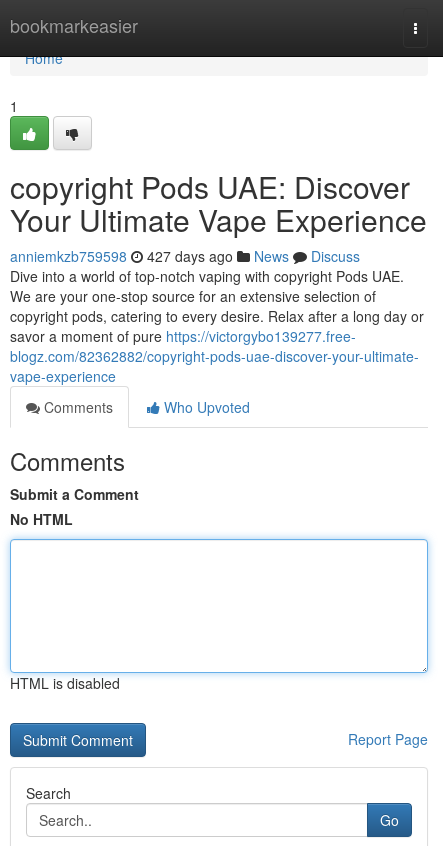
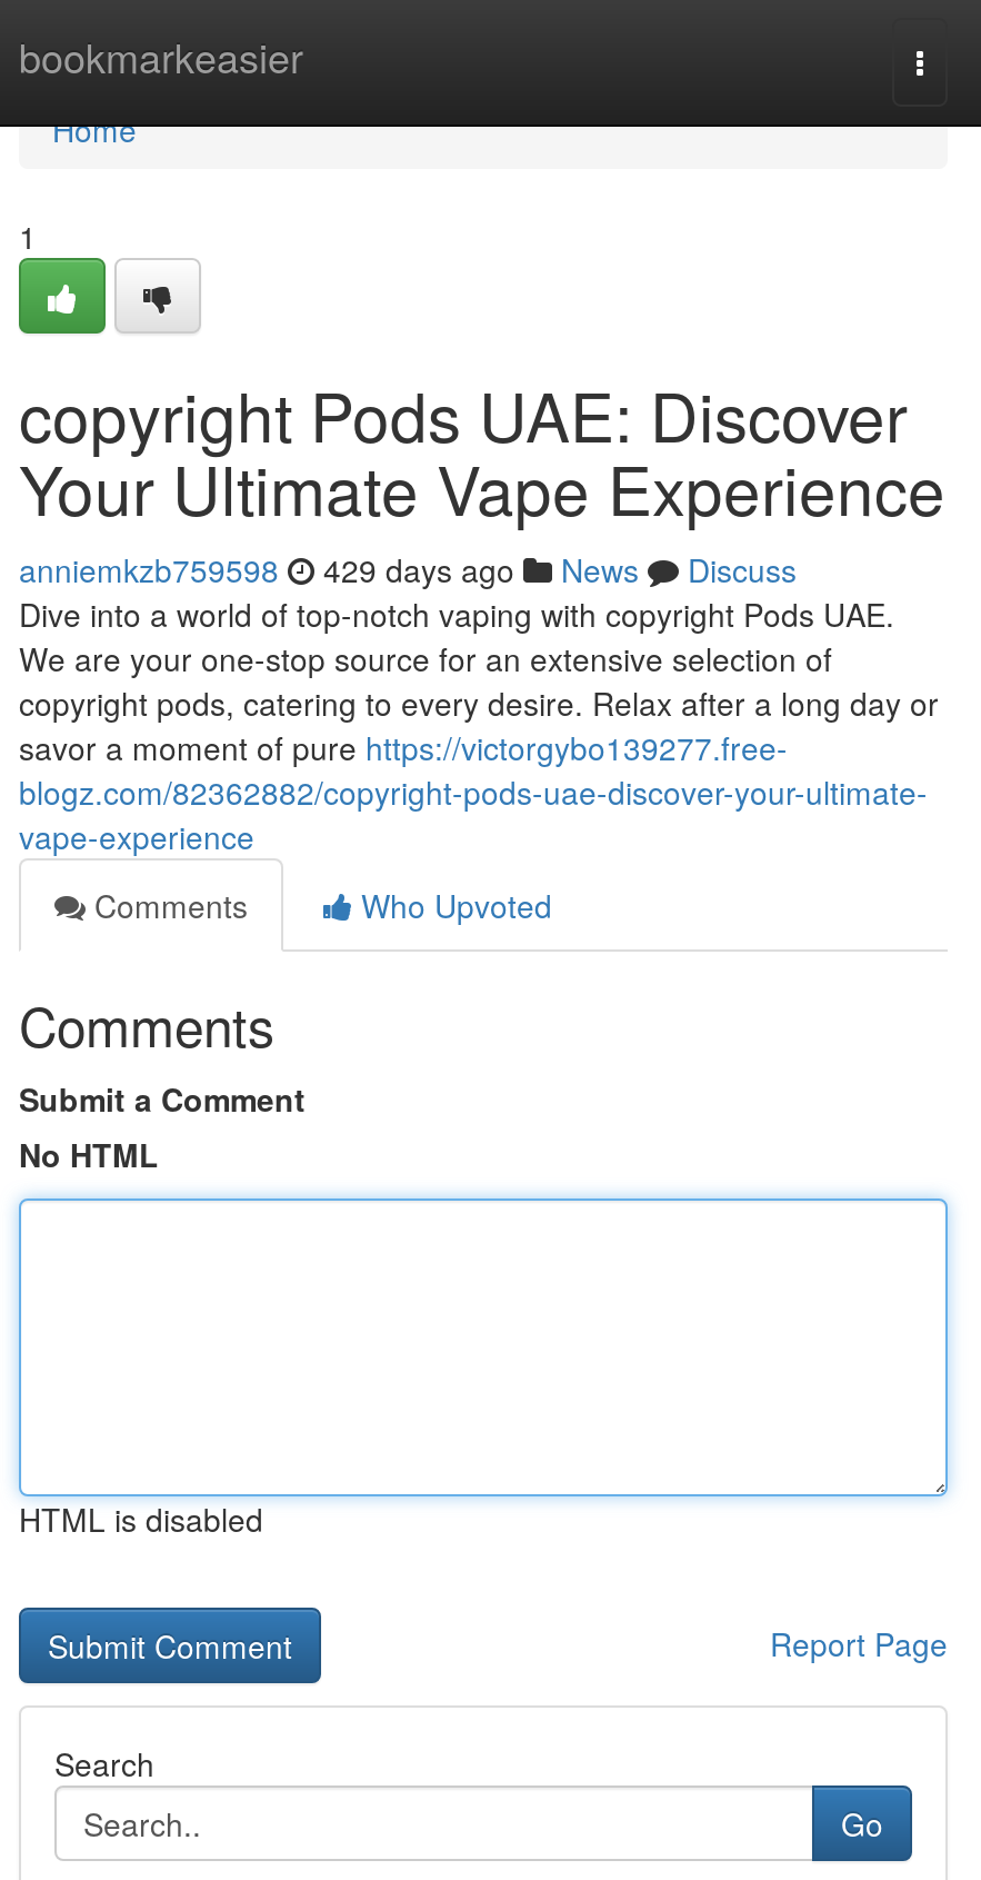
[10,246,360,266] anniemkzb759598 427 days ago News Discuss -> [19,547,797,591] anniemkzb759598 429 days ago News Discuss

